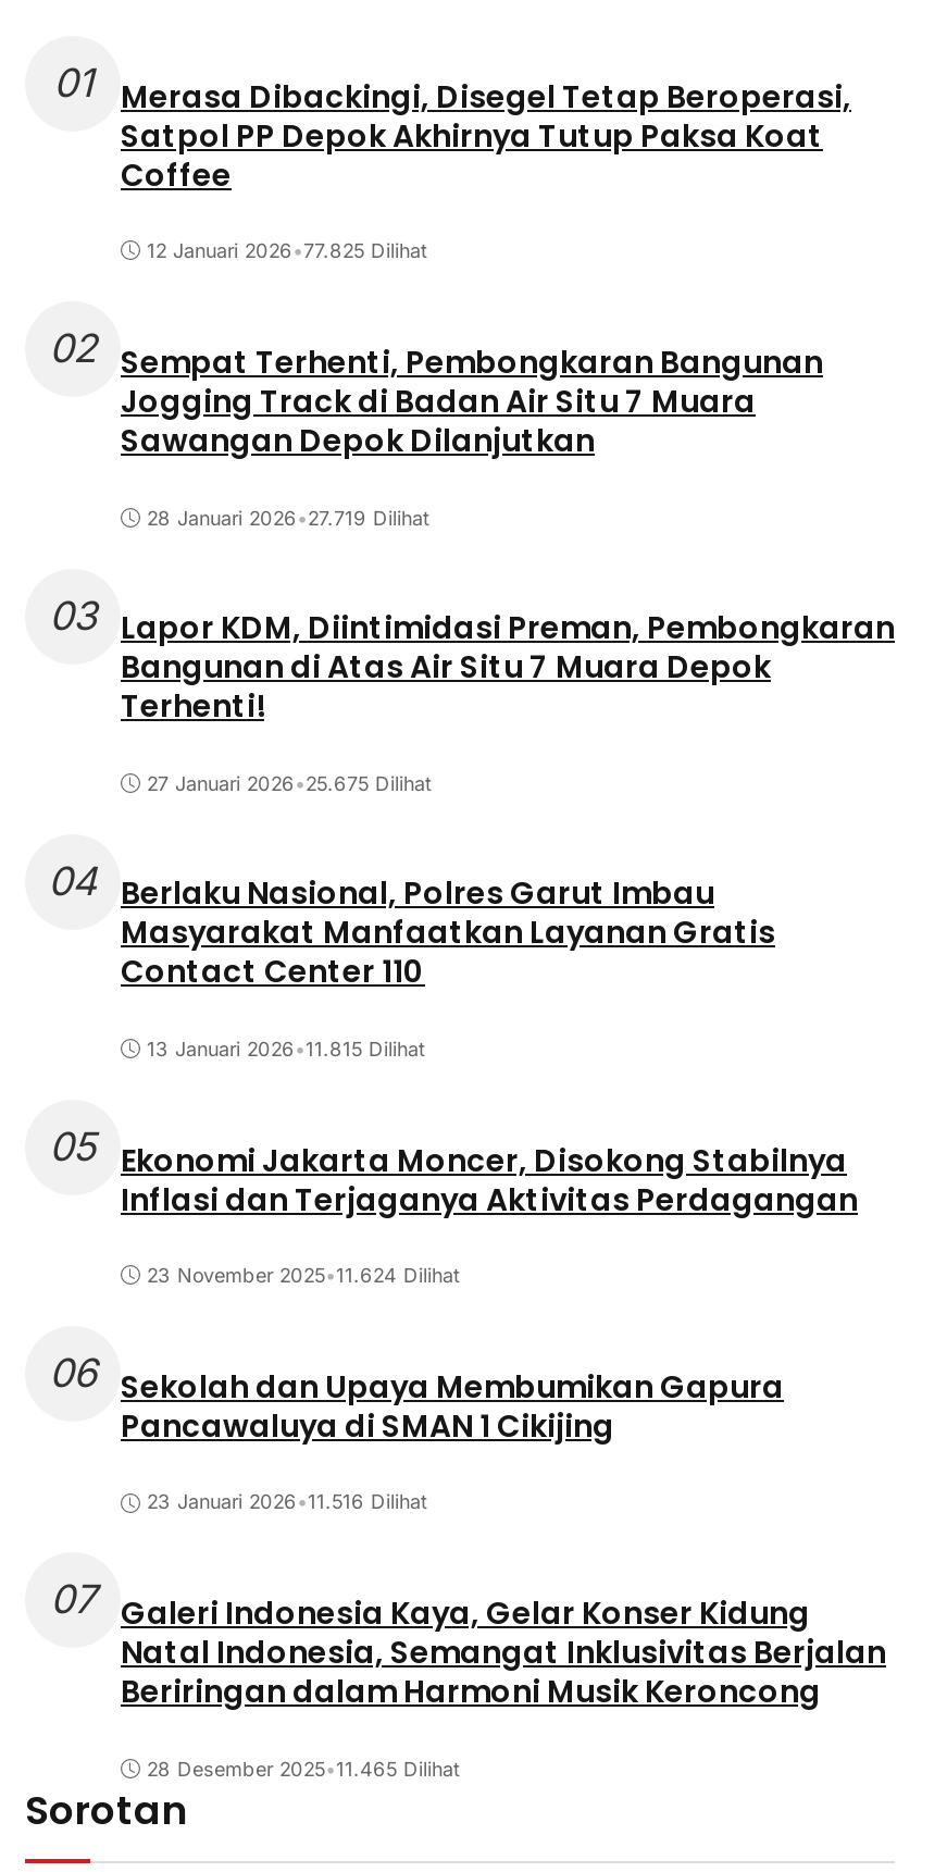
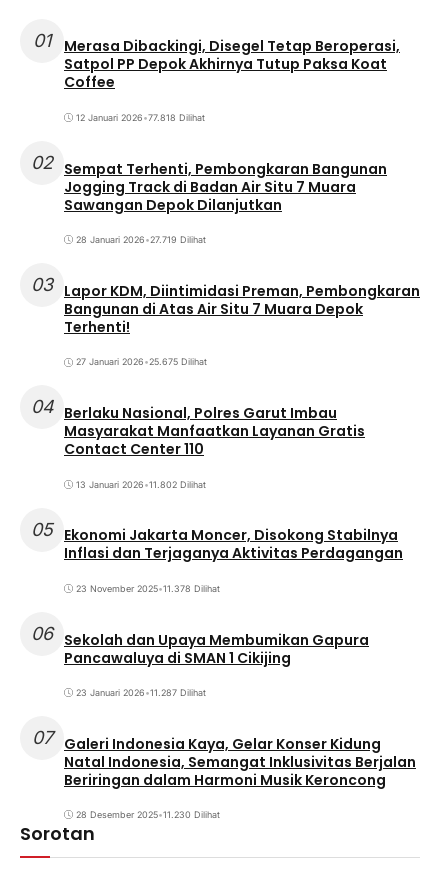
[147,238,427,262] 12 Januari 2026 •77.825 Dilihat -> [76,112,205,123] 12 Januari 2026 •77.818 Dilihat
[147,1036,425,1060] 13 Januari 2026 •11.815 Dilihat -> [76,479,206,490] 13 Januari 2026 •11.802 Dilihat
[147,1263,460,1287] 23 November 2025•11.624 Dilihat -> [76,583,220,594] 23 November 2025•11.378 Dilihat
[147,1489,427,1513] 23 Januari 2026 •11.516 Dilihat -> [76,687,206,698] 23 Januari 2026 •11.287 Dilihat
[147,1755,460,1779] 28 Desember 2025•11.465 Dilihat -> [76,809,220,820] 28 Desember 2025•11.230 Dilihat

